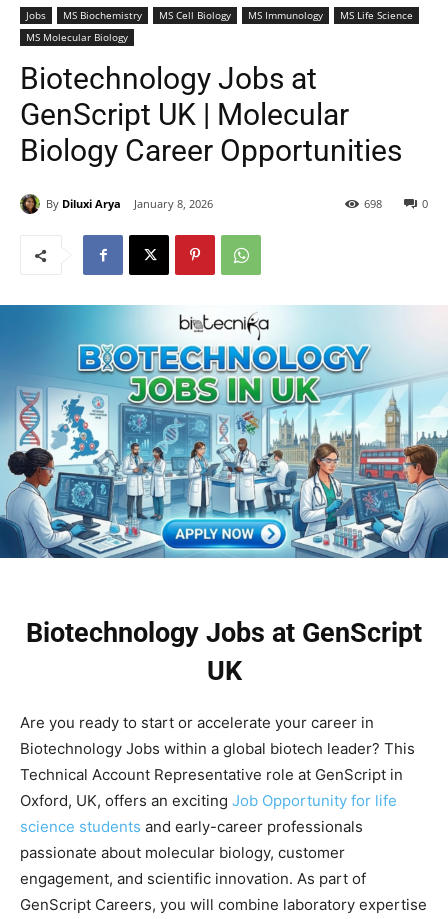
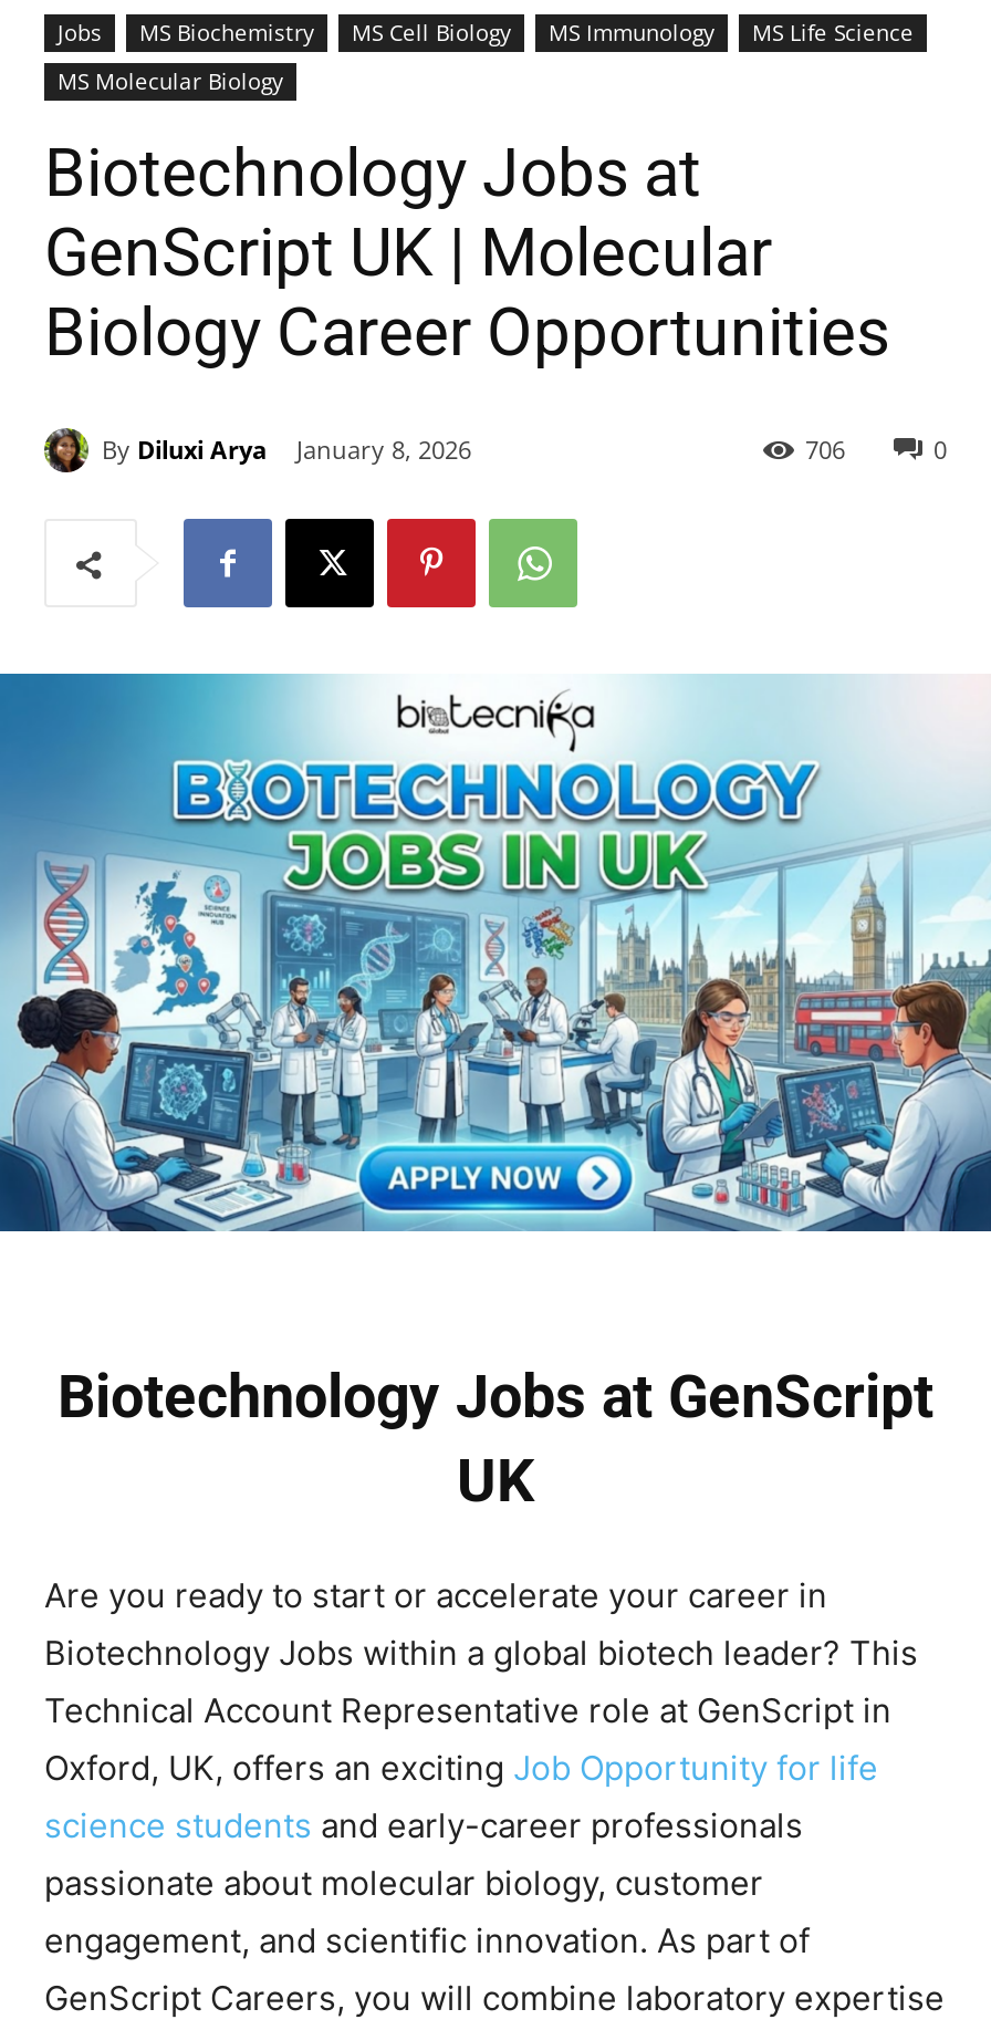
[364,196,382,211] 698 -> [805,433,845,466] 706

